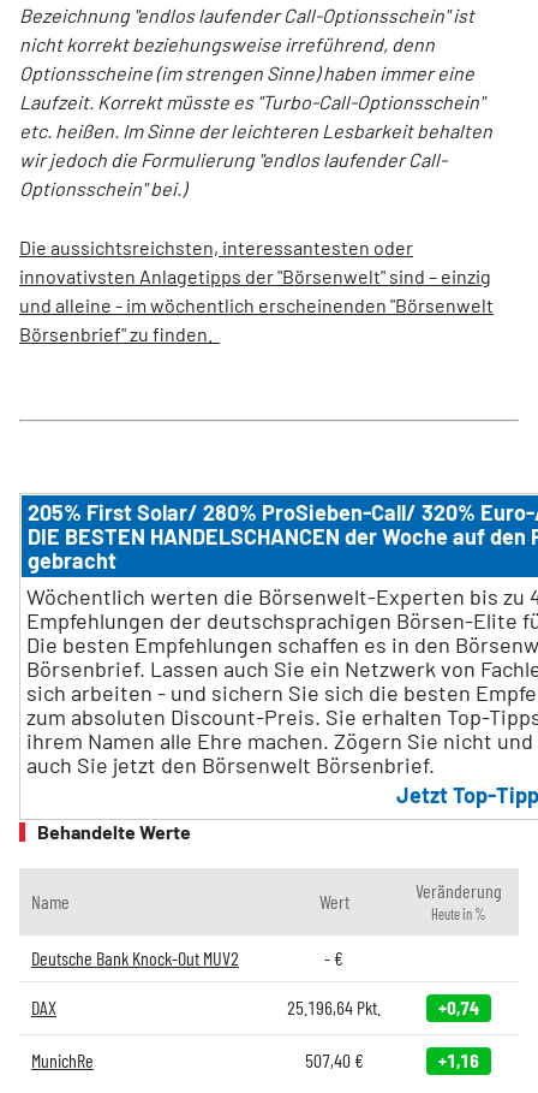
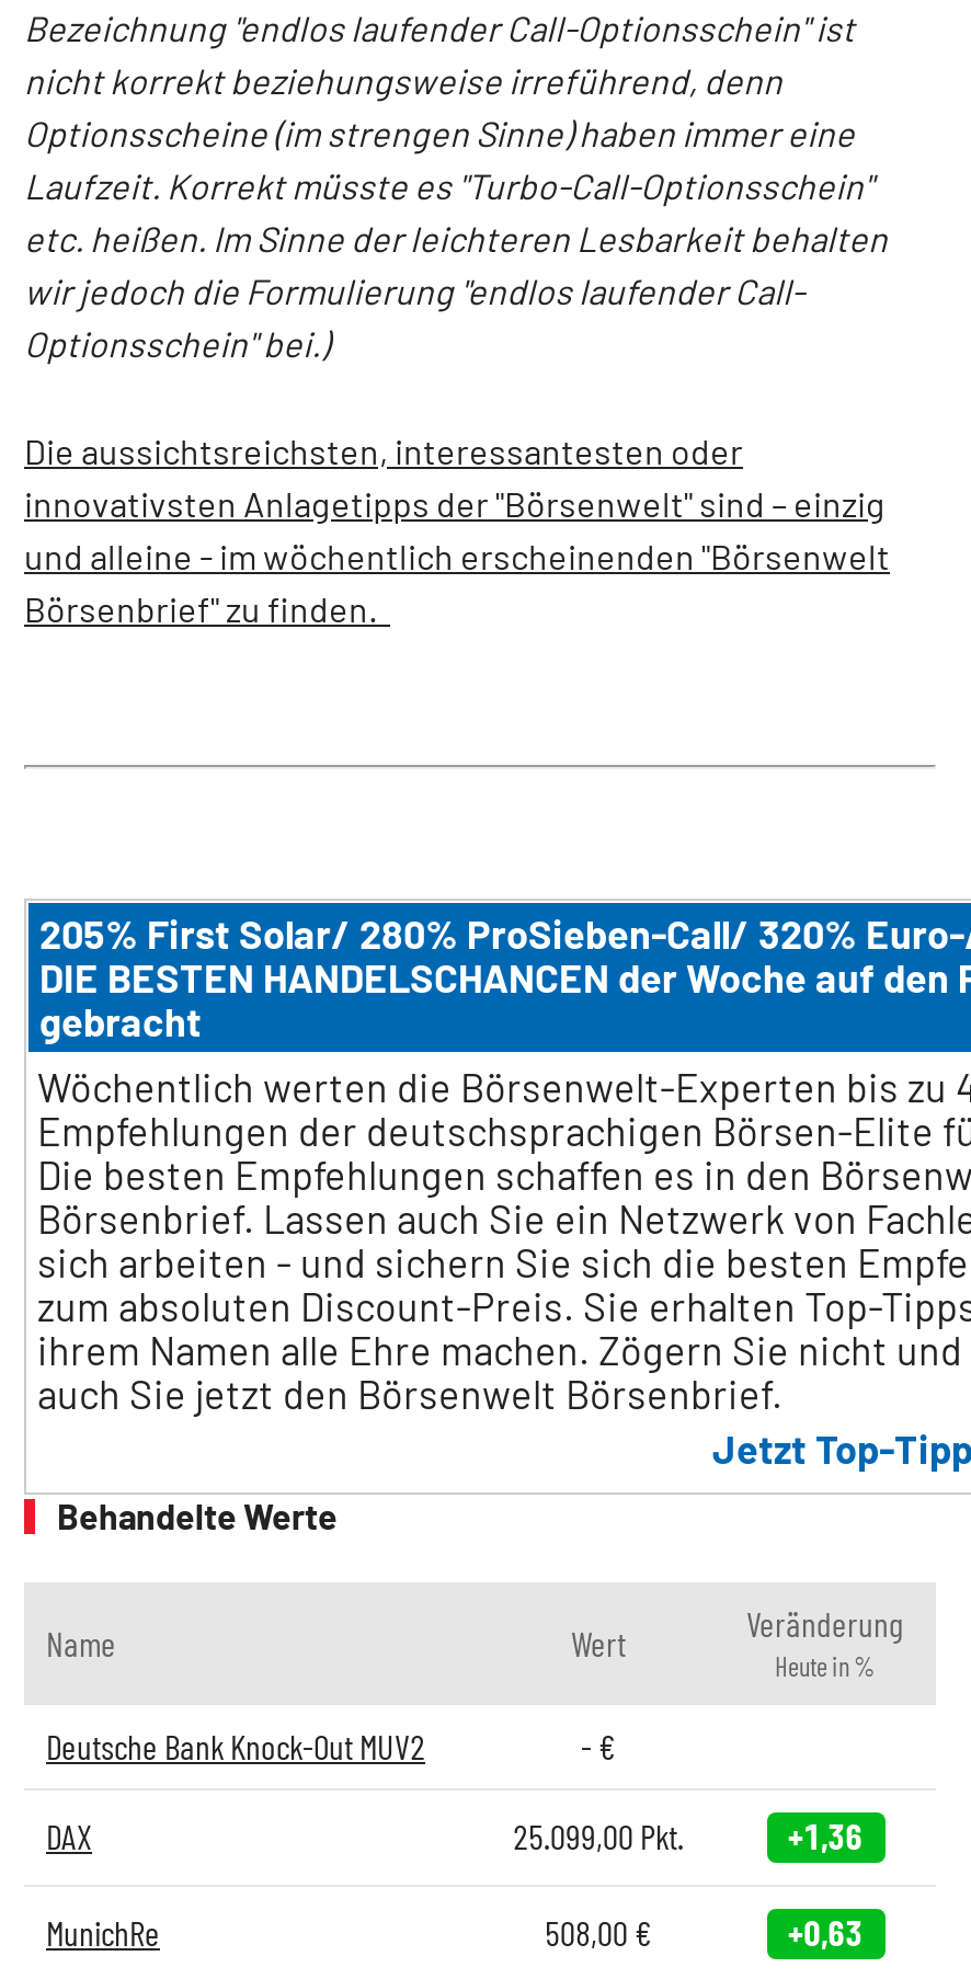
[287,995,381,1018] 25.196,64 Pkt. -> [513,1814,684,1855] 25.099,00 Pkt.
[438,995,479,1018] +0,74 -> [788,1814,863,1855] +1,36
[304,1048,363,1071] 507,40 € -> [545,1910,652,1952] 508,00 €
[438,1048,479,1071] +1,16 -> [788,1910,863,1952] +0,63

